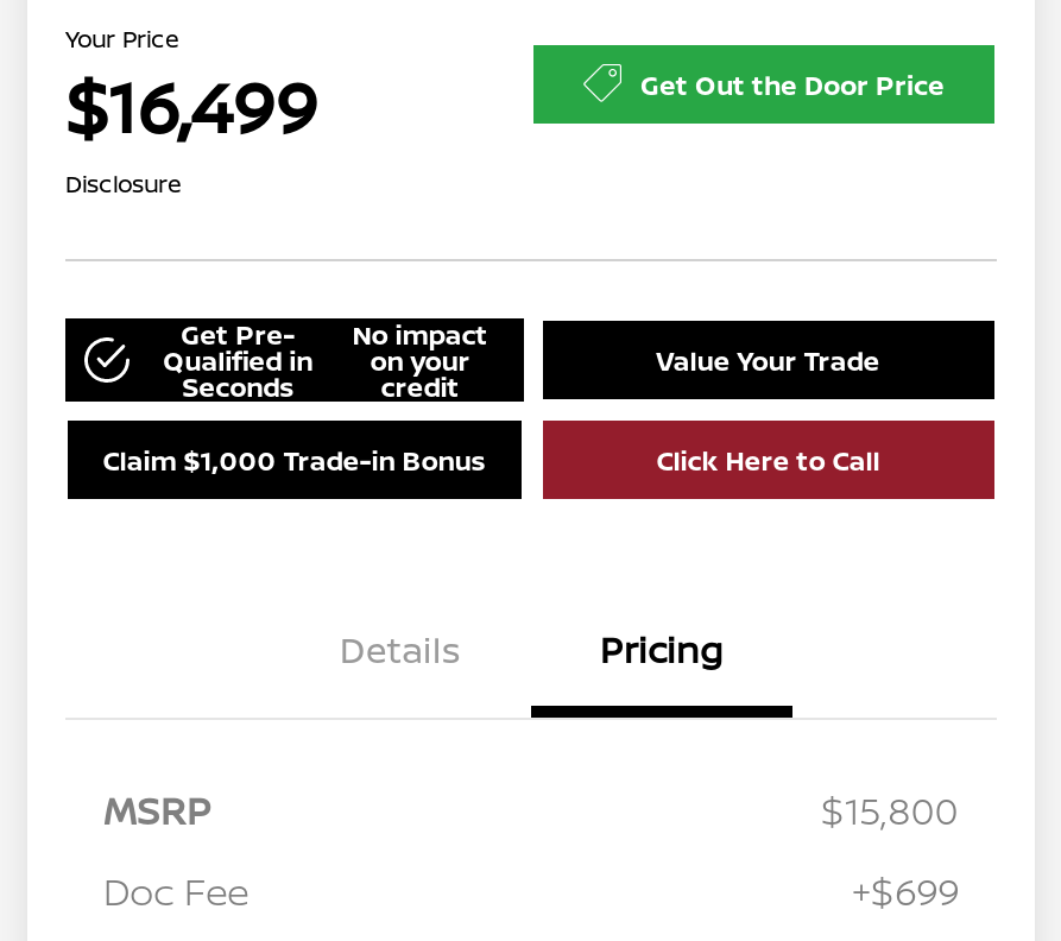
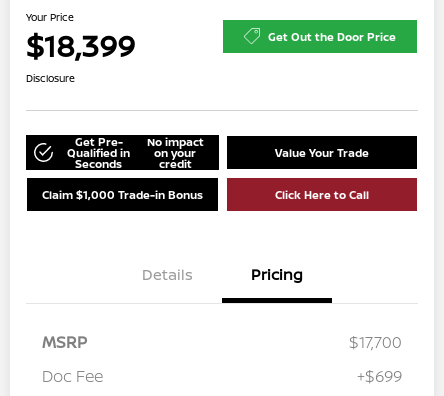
[65,58,317,155] $16,499 -> [26,25,135,66] $18,399
[821,785,959,837] $15,800 -> [349,331,402,353] $17,700

